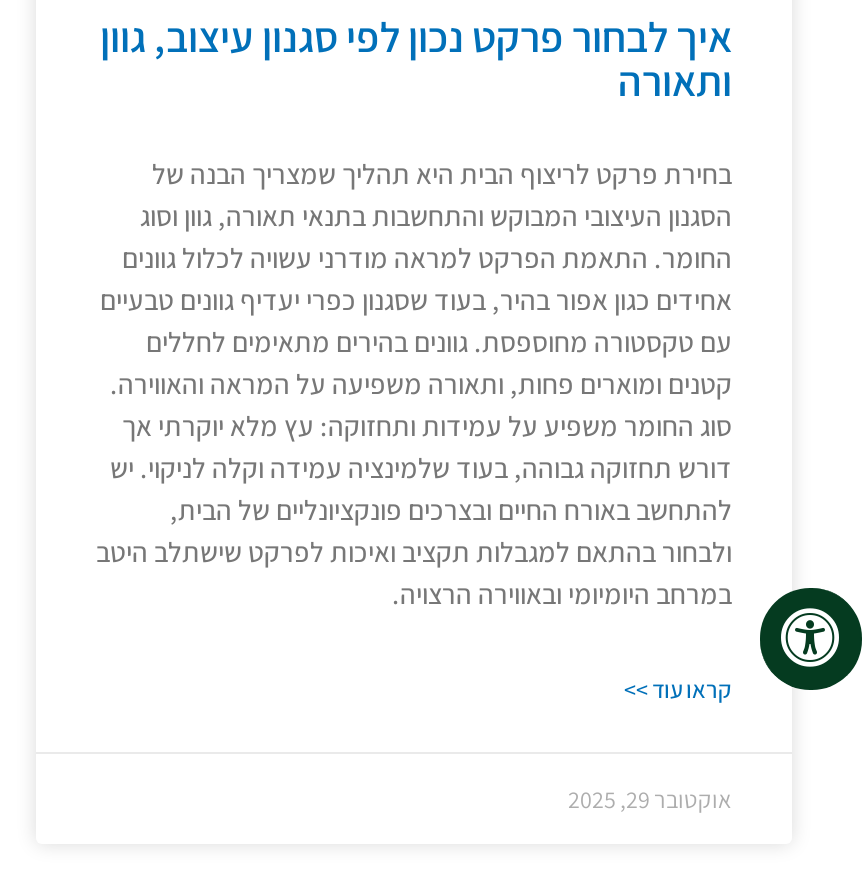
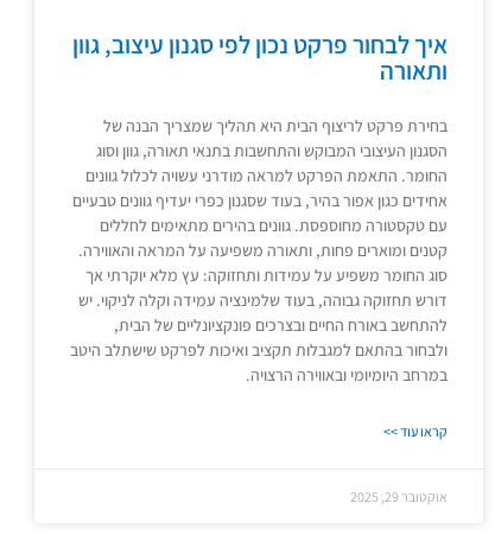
[758,586,856,692] [image] -> none

